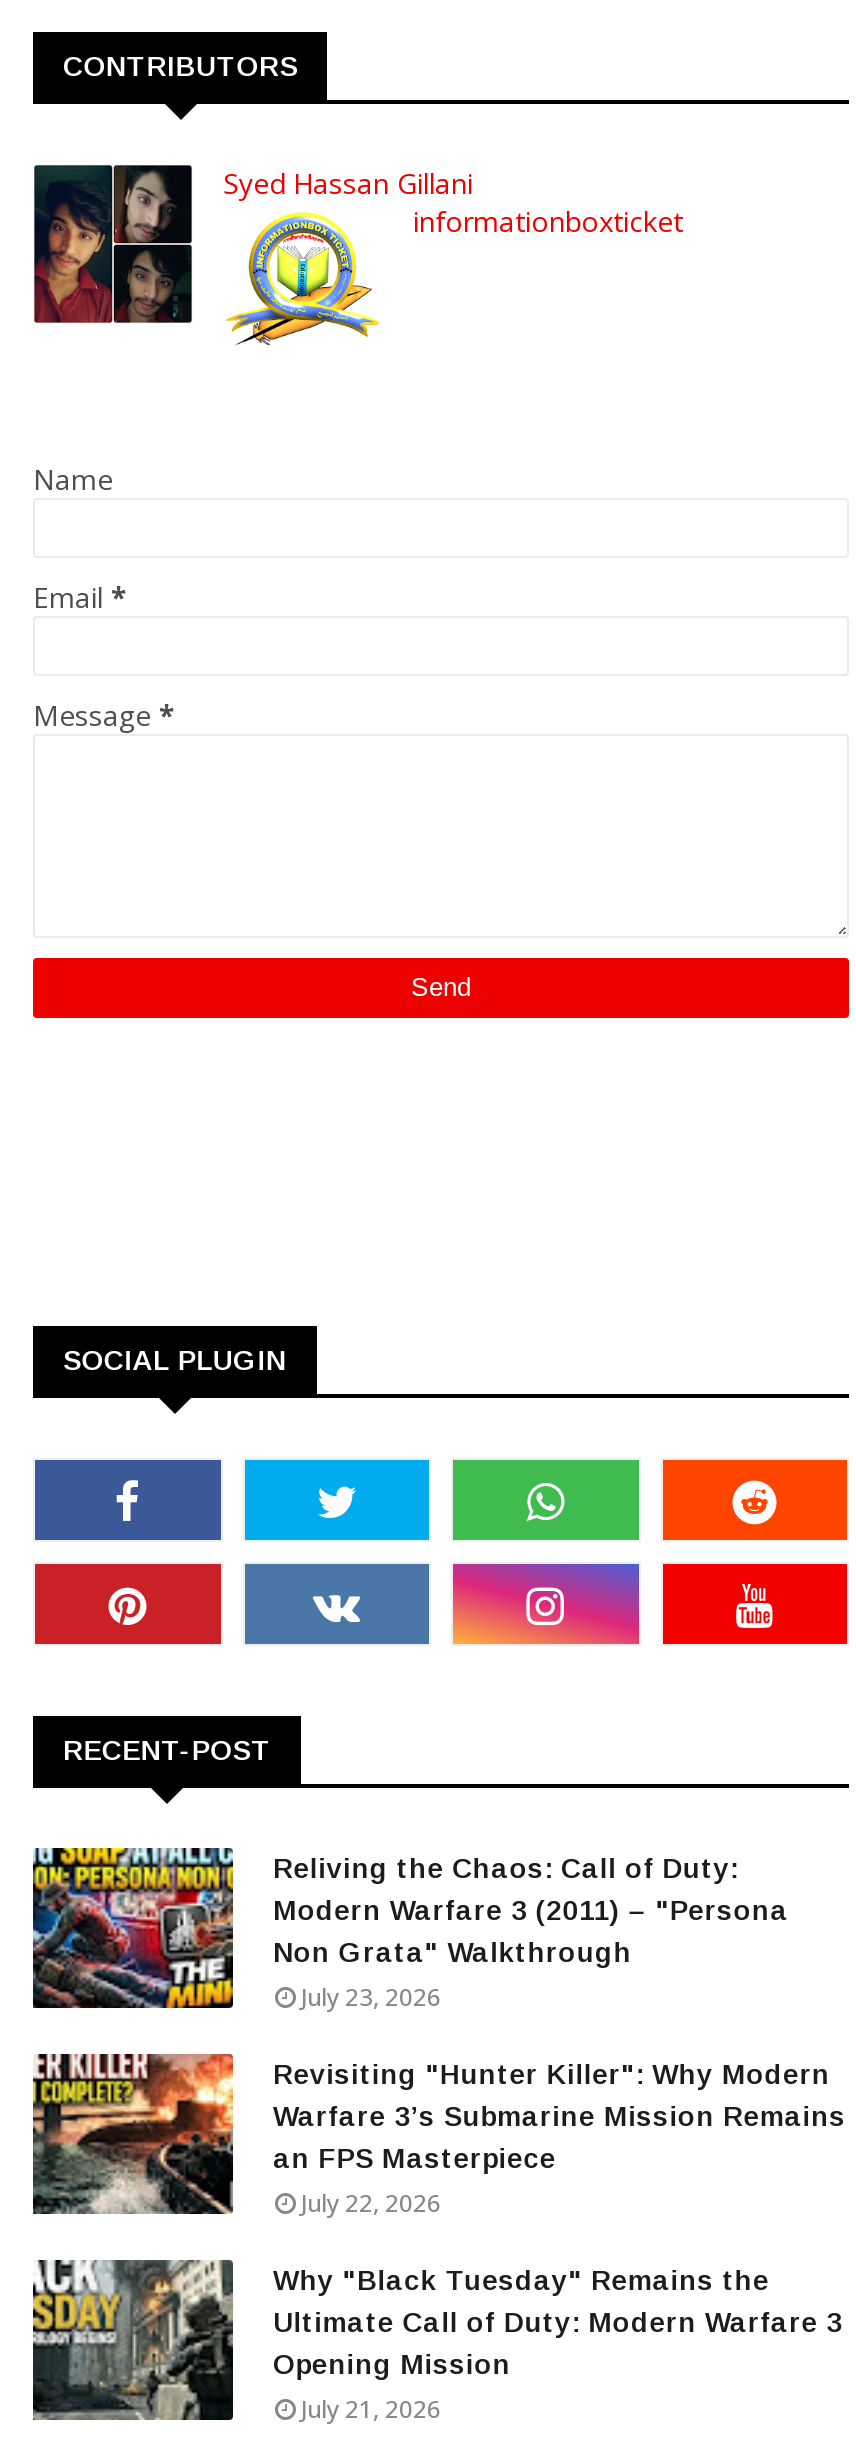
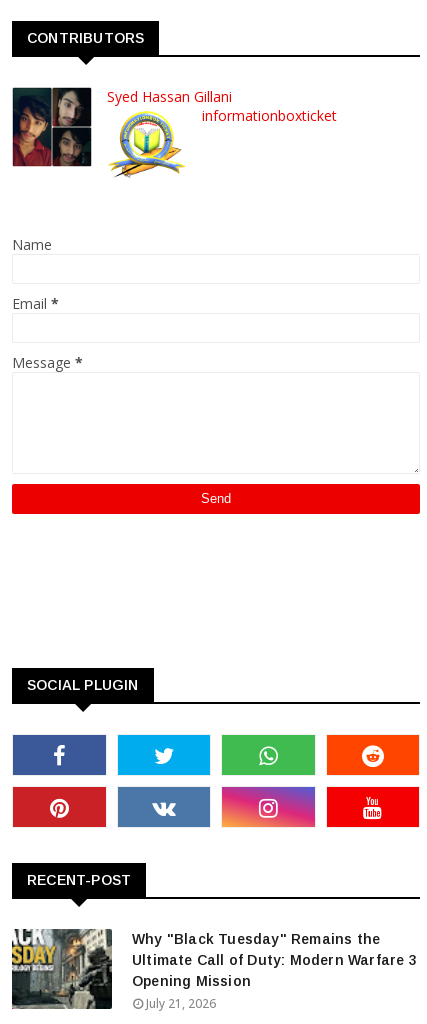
[31,1846,846,2220] [image] | Reliving the Chaos: Call of Duty: | Modern Warfare 3 (2011) – "Persona | Non Grata" Walkthrough | July 23, 2026 | Revisiting "Hunter Killer": Why Modern | Warfare 3’s Submarine Mission Remains | an FPS Masterpiece | July 22, 2026 -> none
[31,2052,235,2216] [image] -> none

